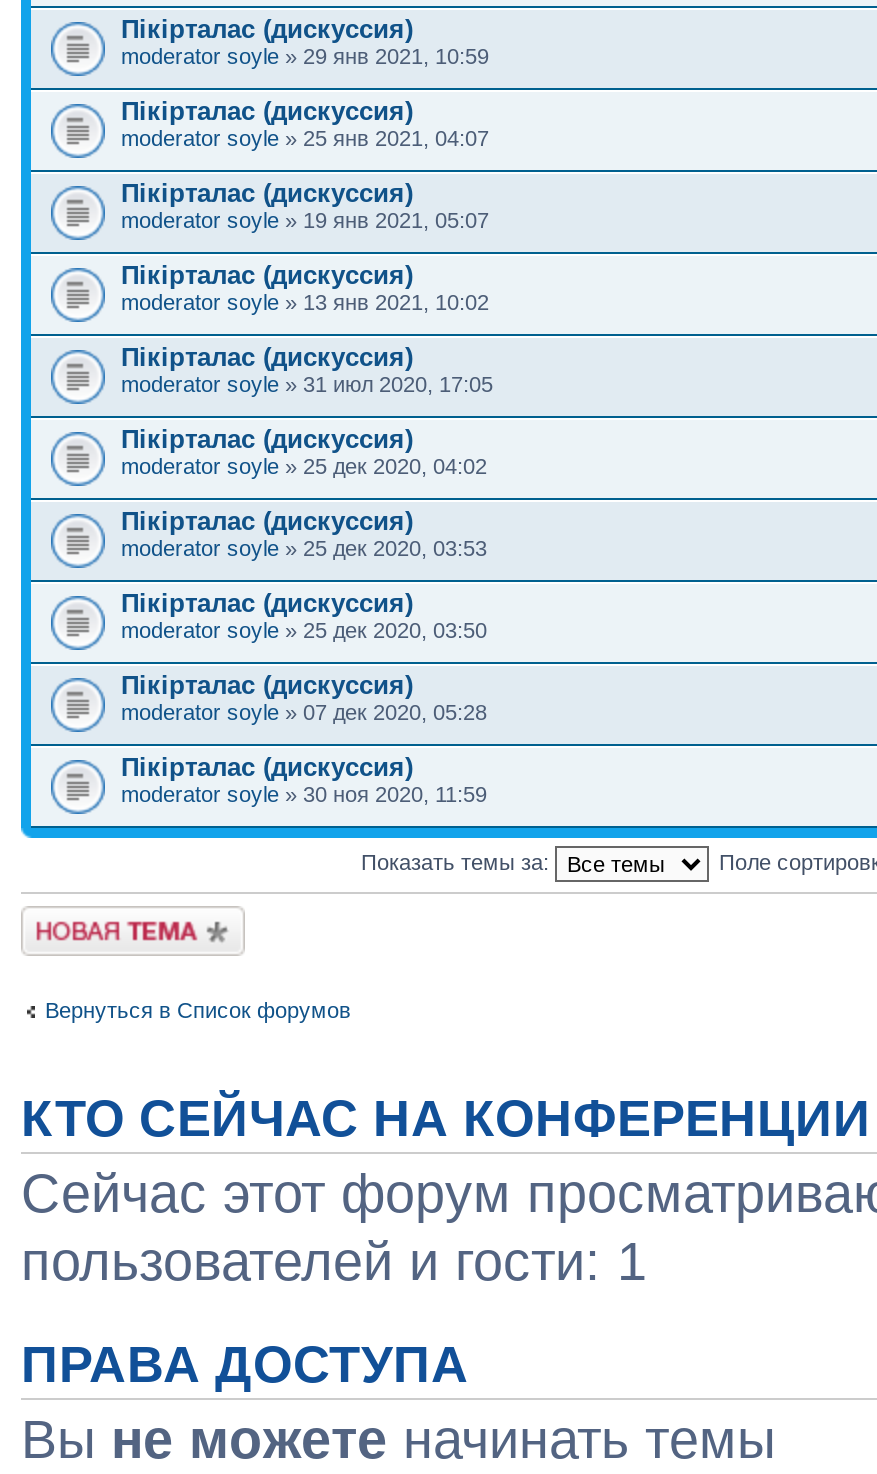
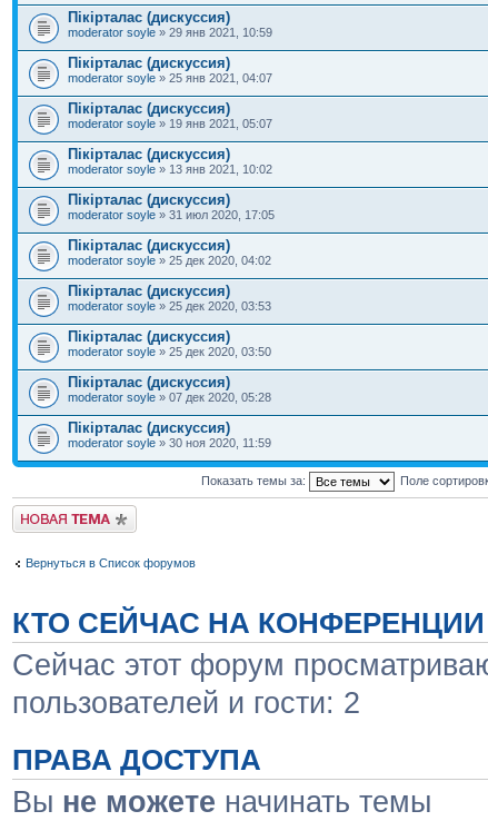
[21,1232,647,1292] пользователей и гости: 1 -> [12,686,360,720] пользователей и гости: 2

